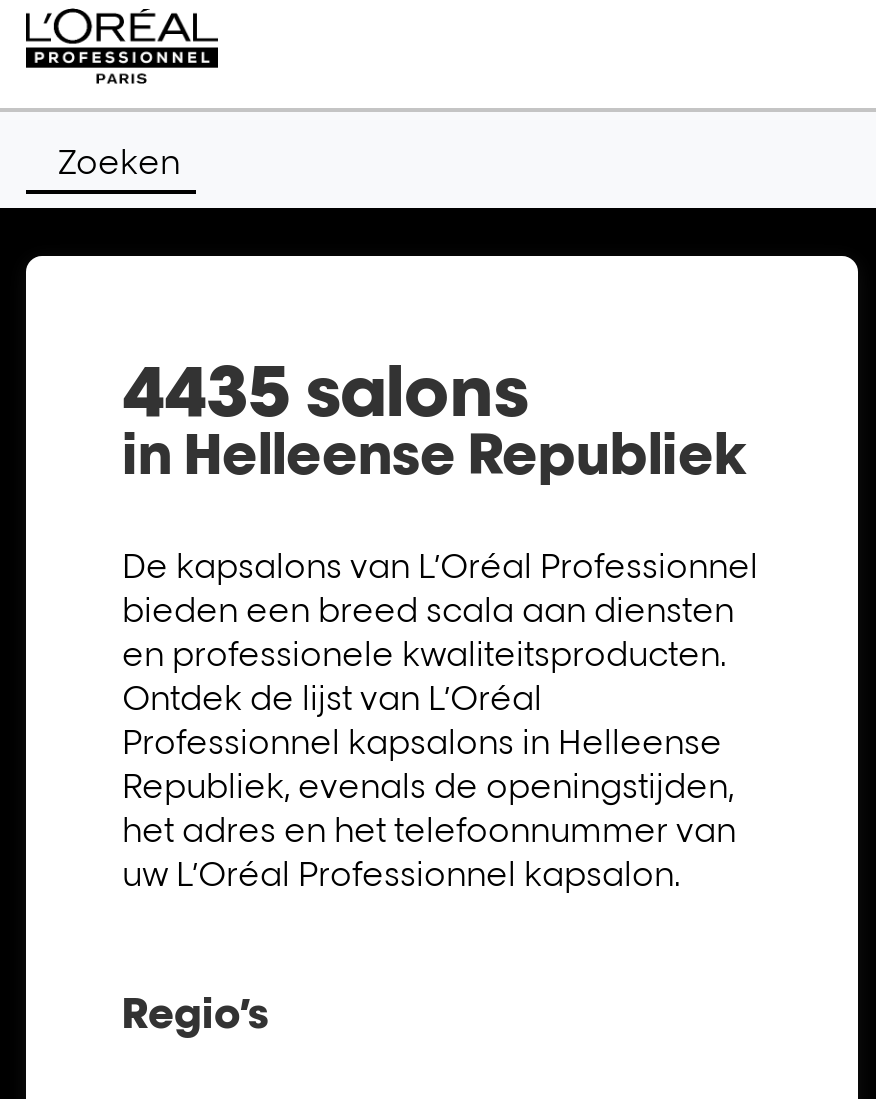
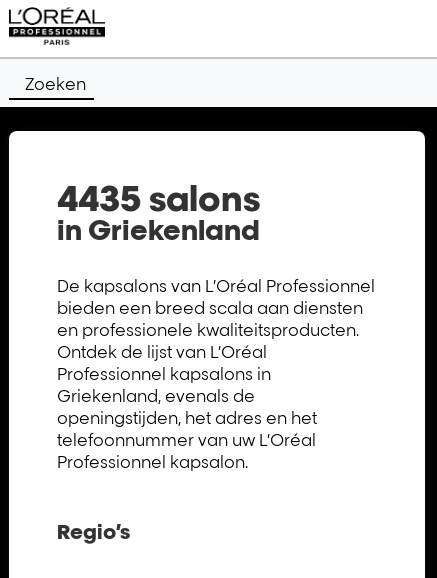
[122,418,746,488] in Helleense Republiek -> [57,212,260,247] in Griekenland
[122,722,736,894] Professionnel kapsalons in Helleense | Republiek, evenals de openingstijden, | het adres en het telefoonnummer van | uw L’Oréal Professionnel kapsalon. -> [57,364,317,472] Professionnel kapsalons in | Griekenland, evenals de | openingstijden, het adres en het | telefoonnummer van uw L’Oréal | Professionnel kapsalon.

